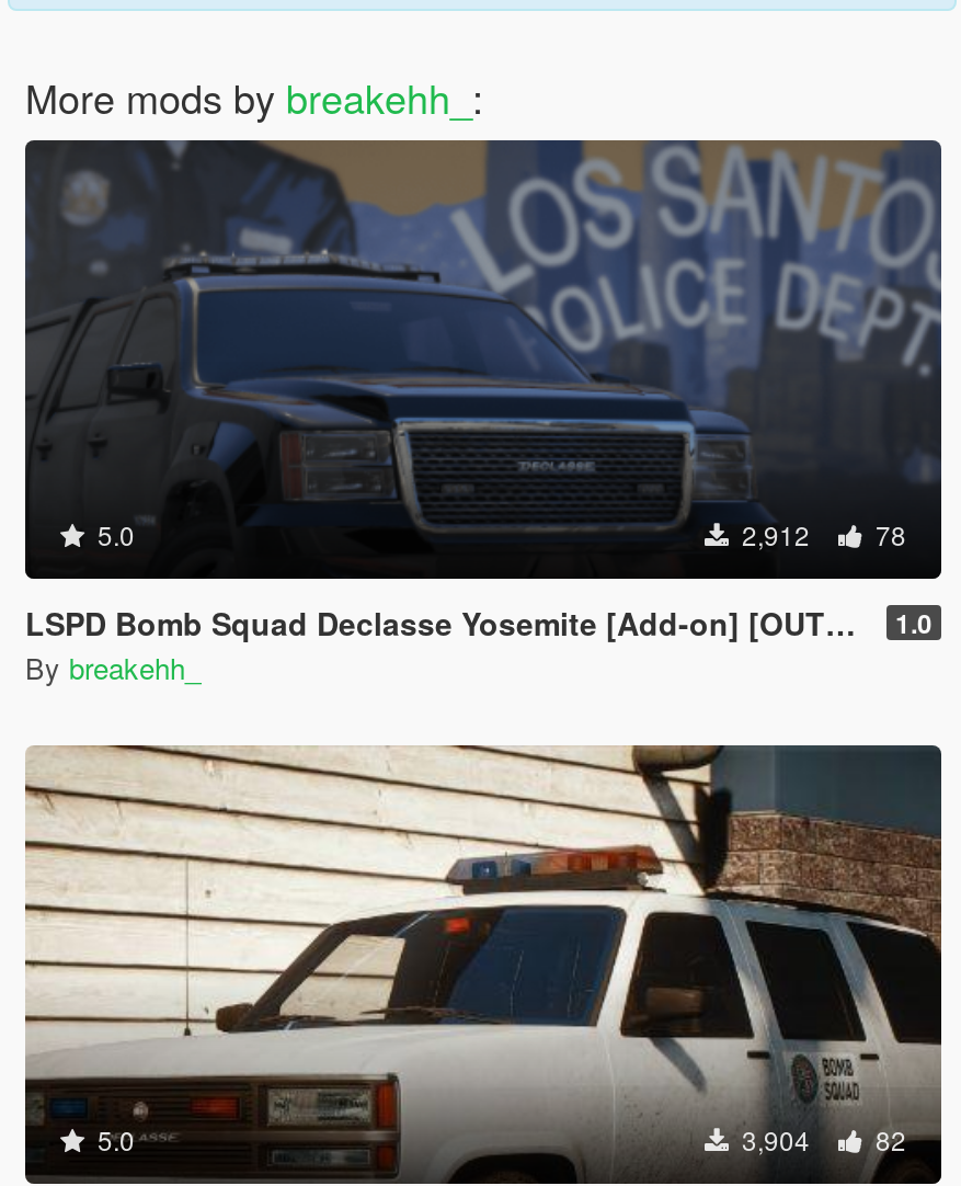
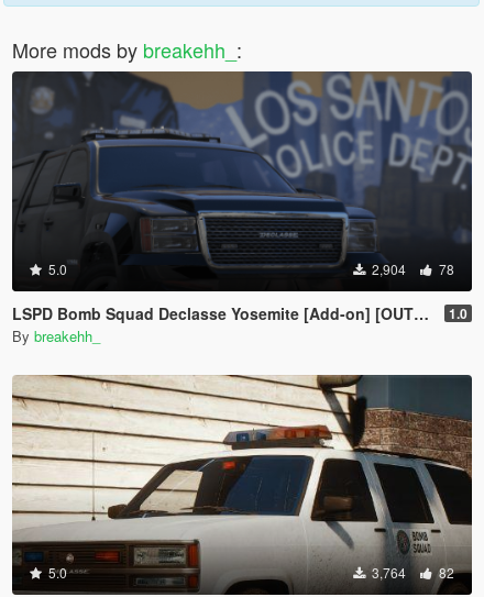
[735,516,906,553] 2,912 78 -> [369,260,454,278] 2,904 78
[735,1121,906,1158] 3,904 82 -> [369,563,454,582] 3,764 82

